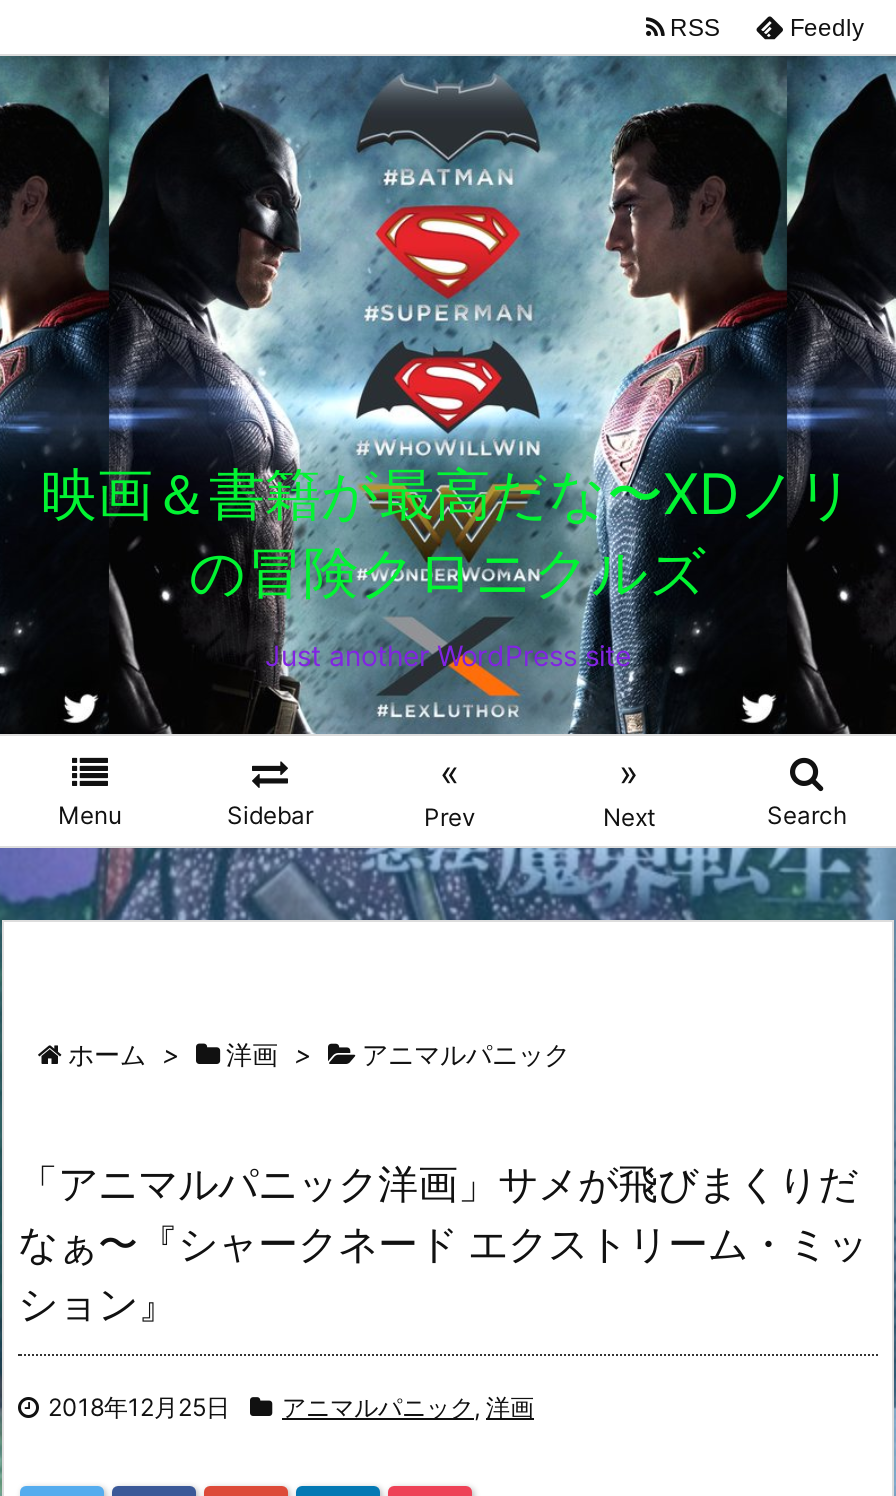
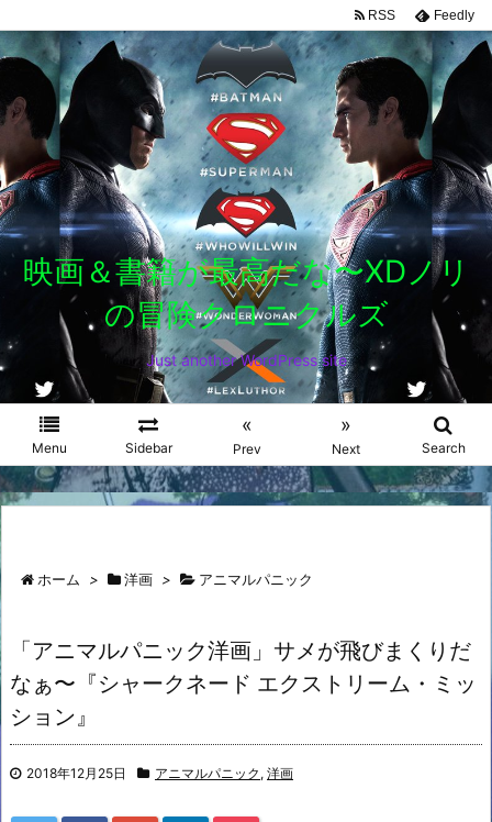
[6,846,890,920] [image] -> [3,465,489,506] [image]

